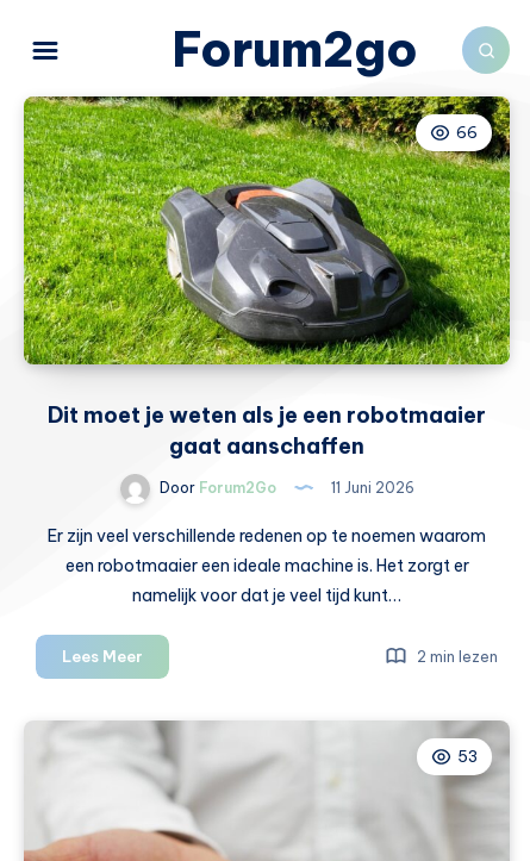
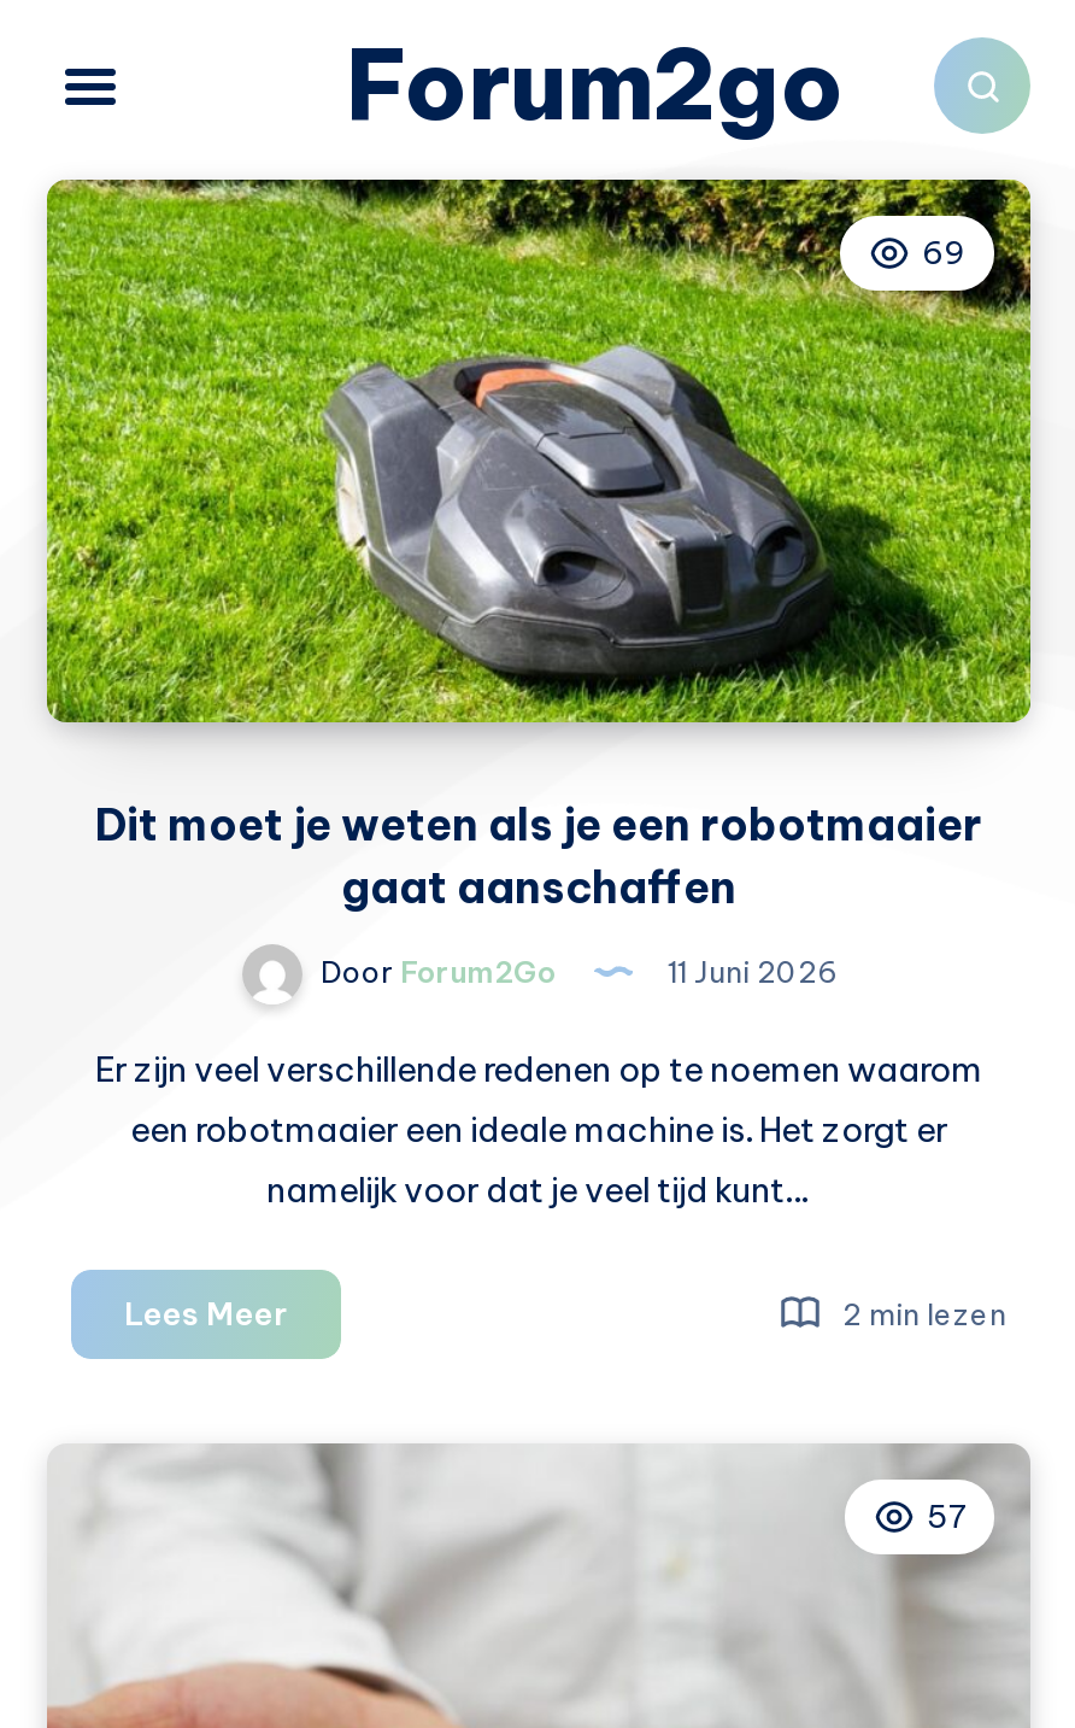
[453,123,478,142] 66 -> [915,233,965,271] 69
[454,747,478,766] 53 -> [920,1496,965,1535] 57

